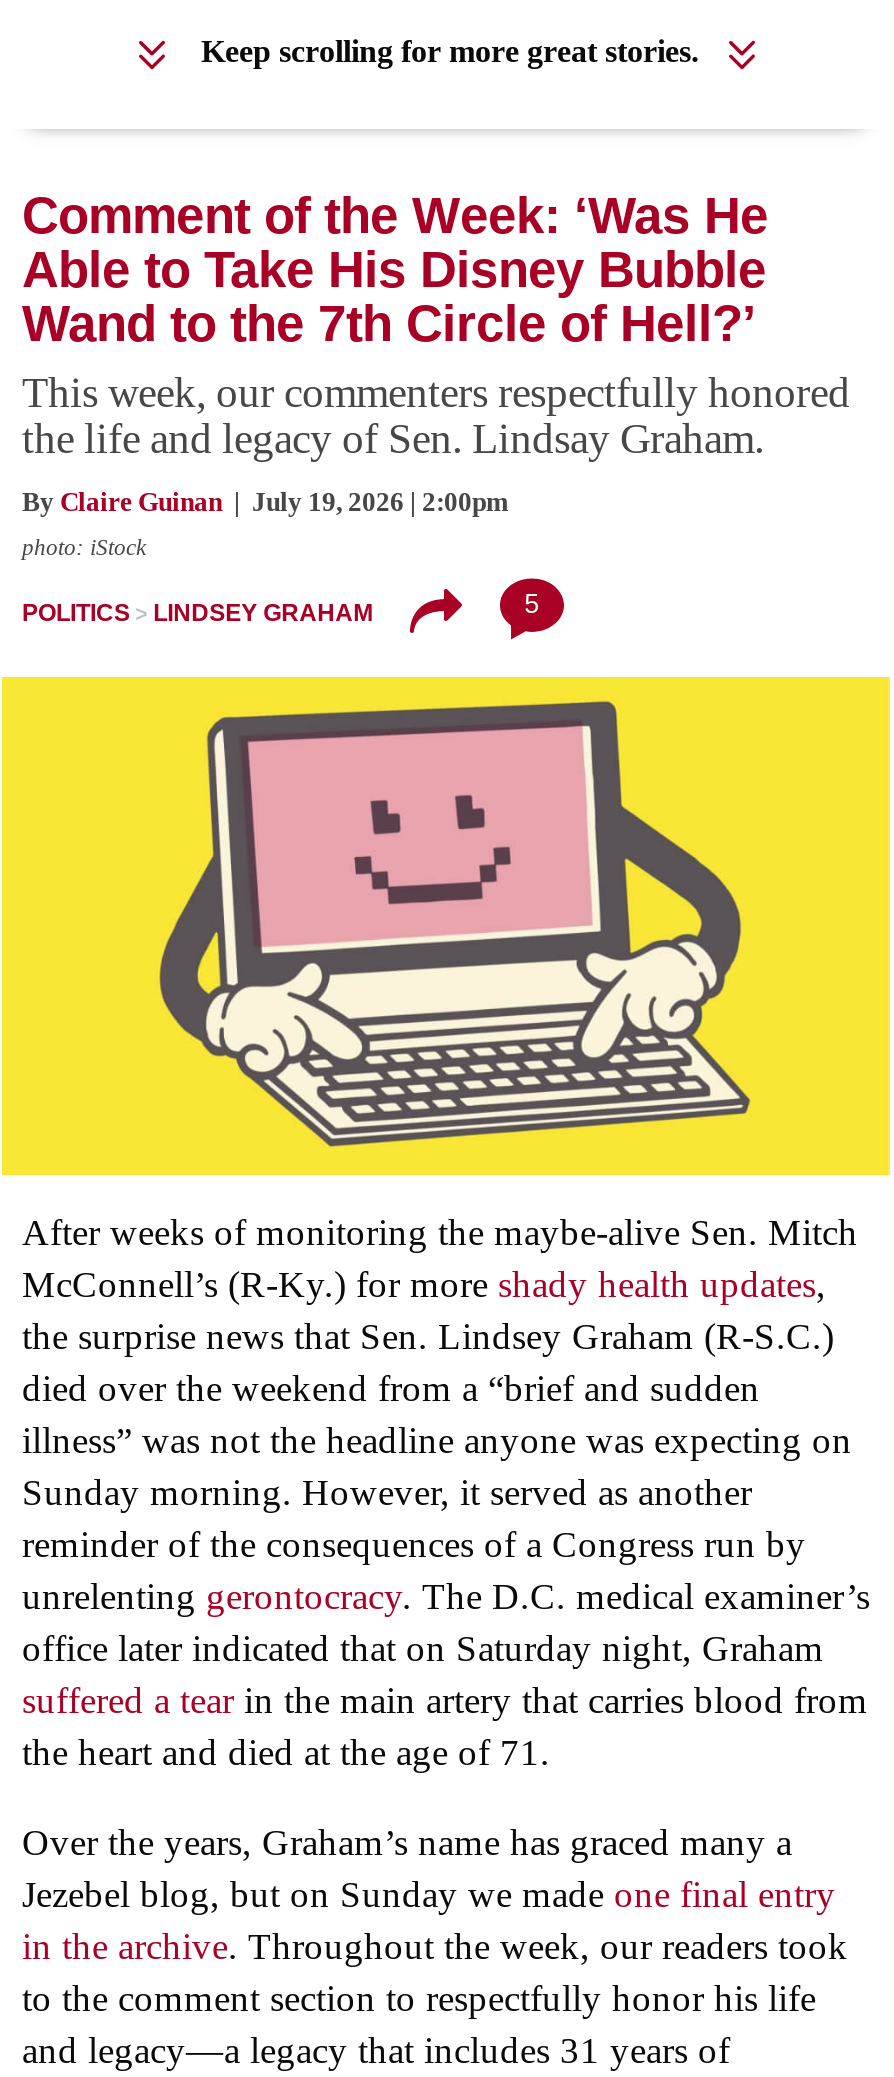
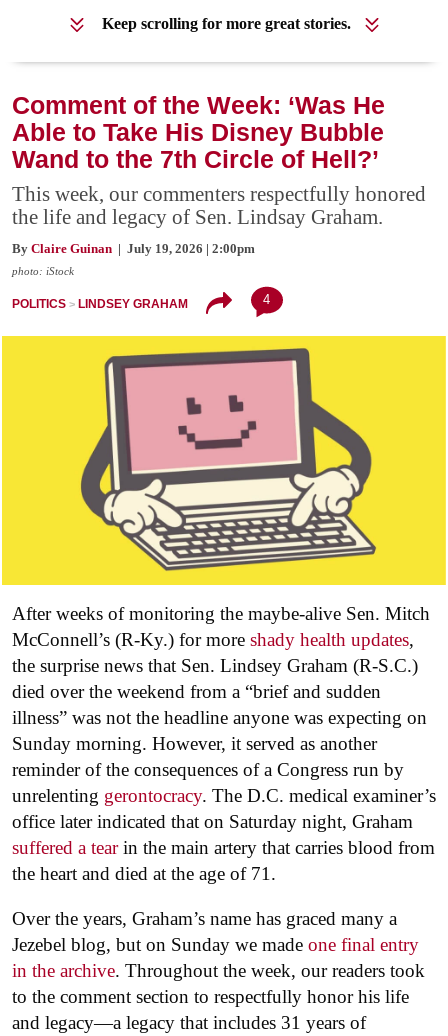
[524,589,538,619] 5 -> [263,292,270,307] 4

